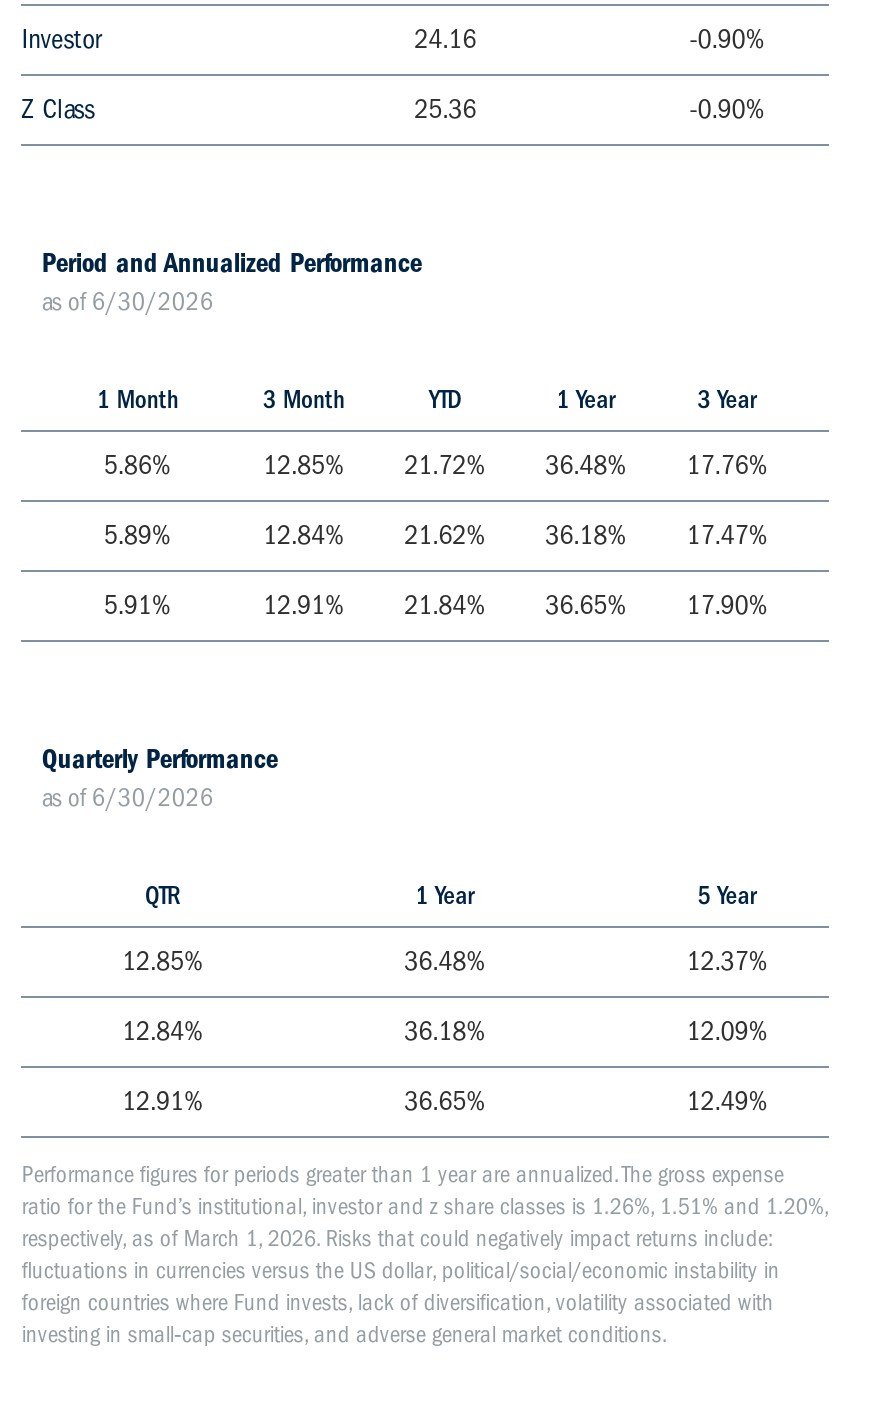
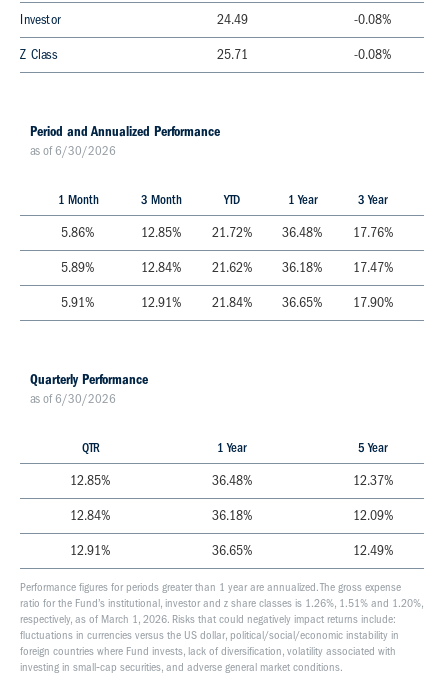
[414,23,476,57] 24.16 -> [217,11,248,28] 24.49
[689,23,765,57] -0.90% -> [354,11,392,28] -0.08%
[414,93,476,127] 25.36 -> [217,46,248,63] 25.71
[689,93,765,127] -0.90% -> [354,46,392,63] -0.08%

